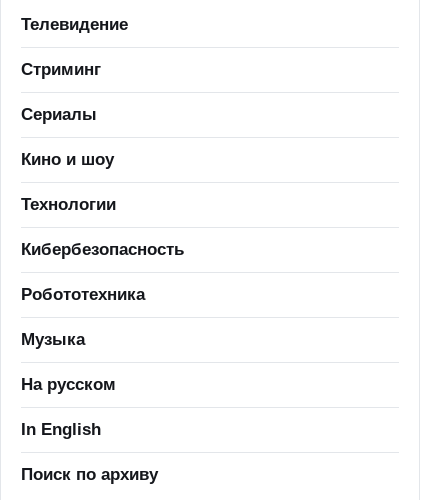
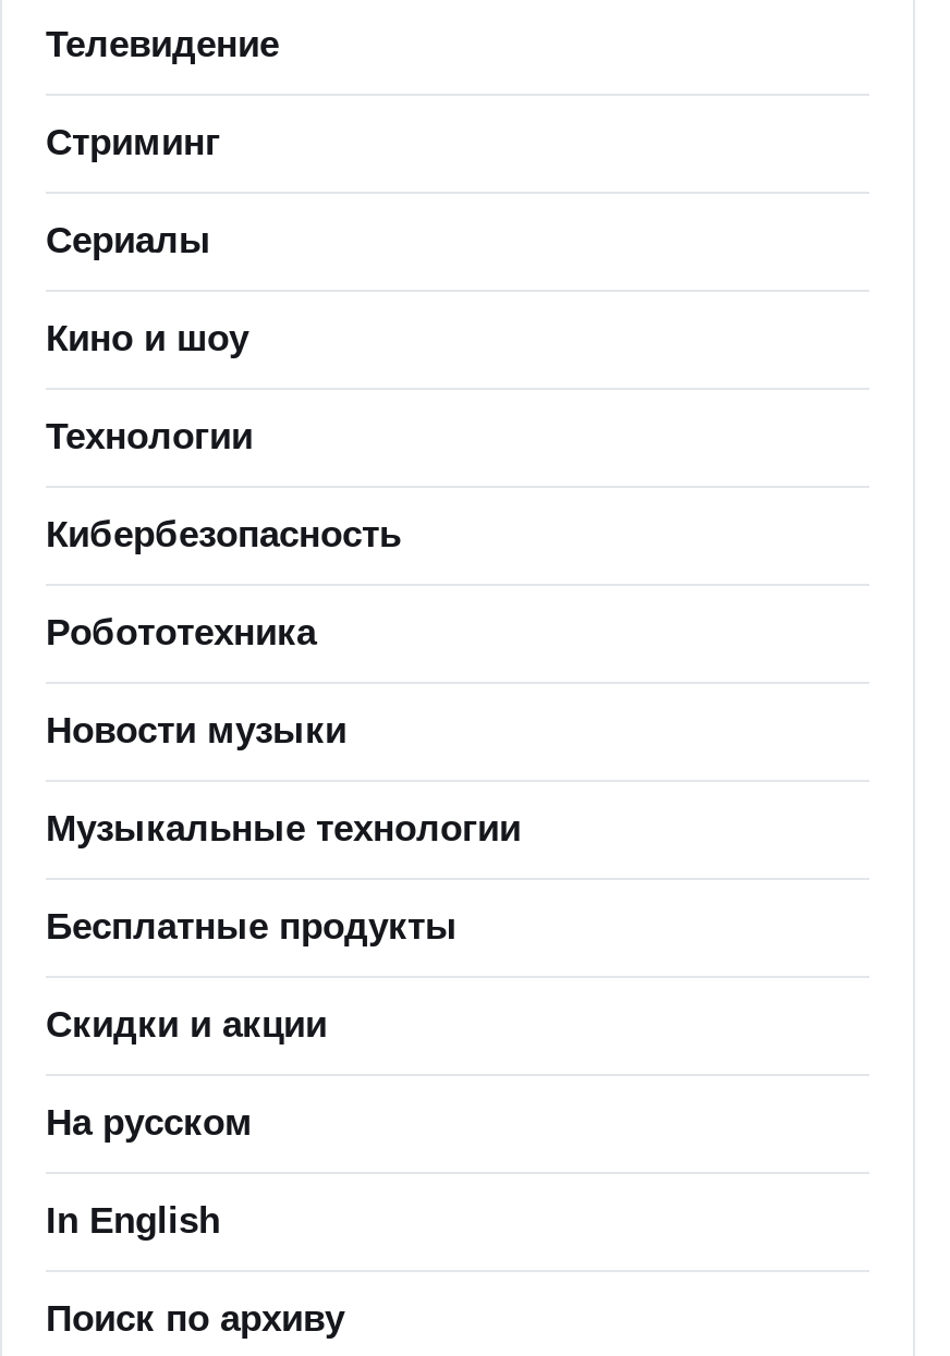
[21,330,85,349] Музыка -> [46,709,521,1045] Новости музыки | Музыкальные технологии | Бесплатные продукты | Скидки и акции

